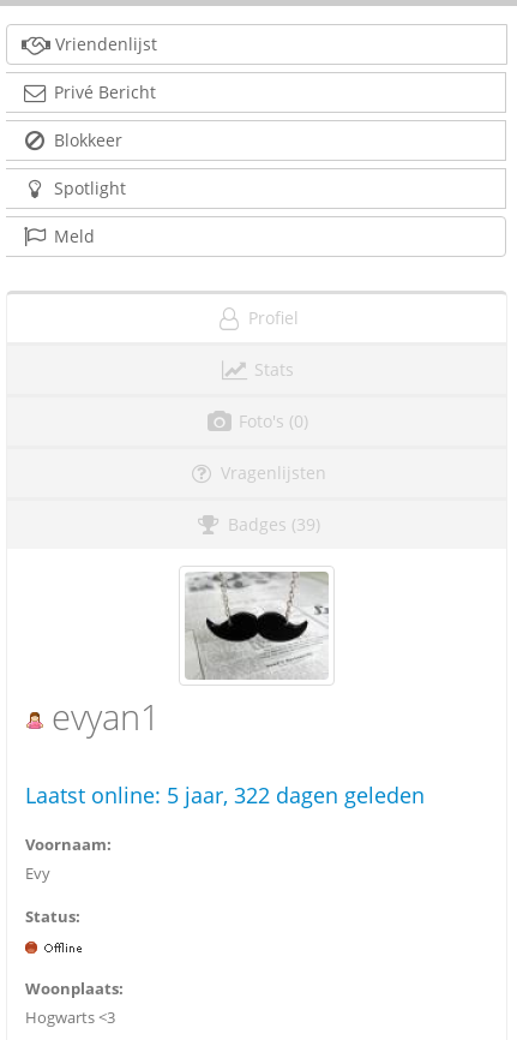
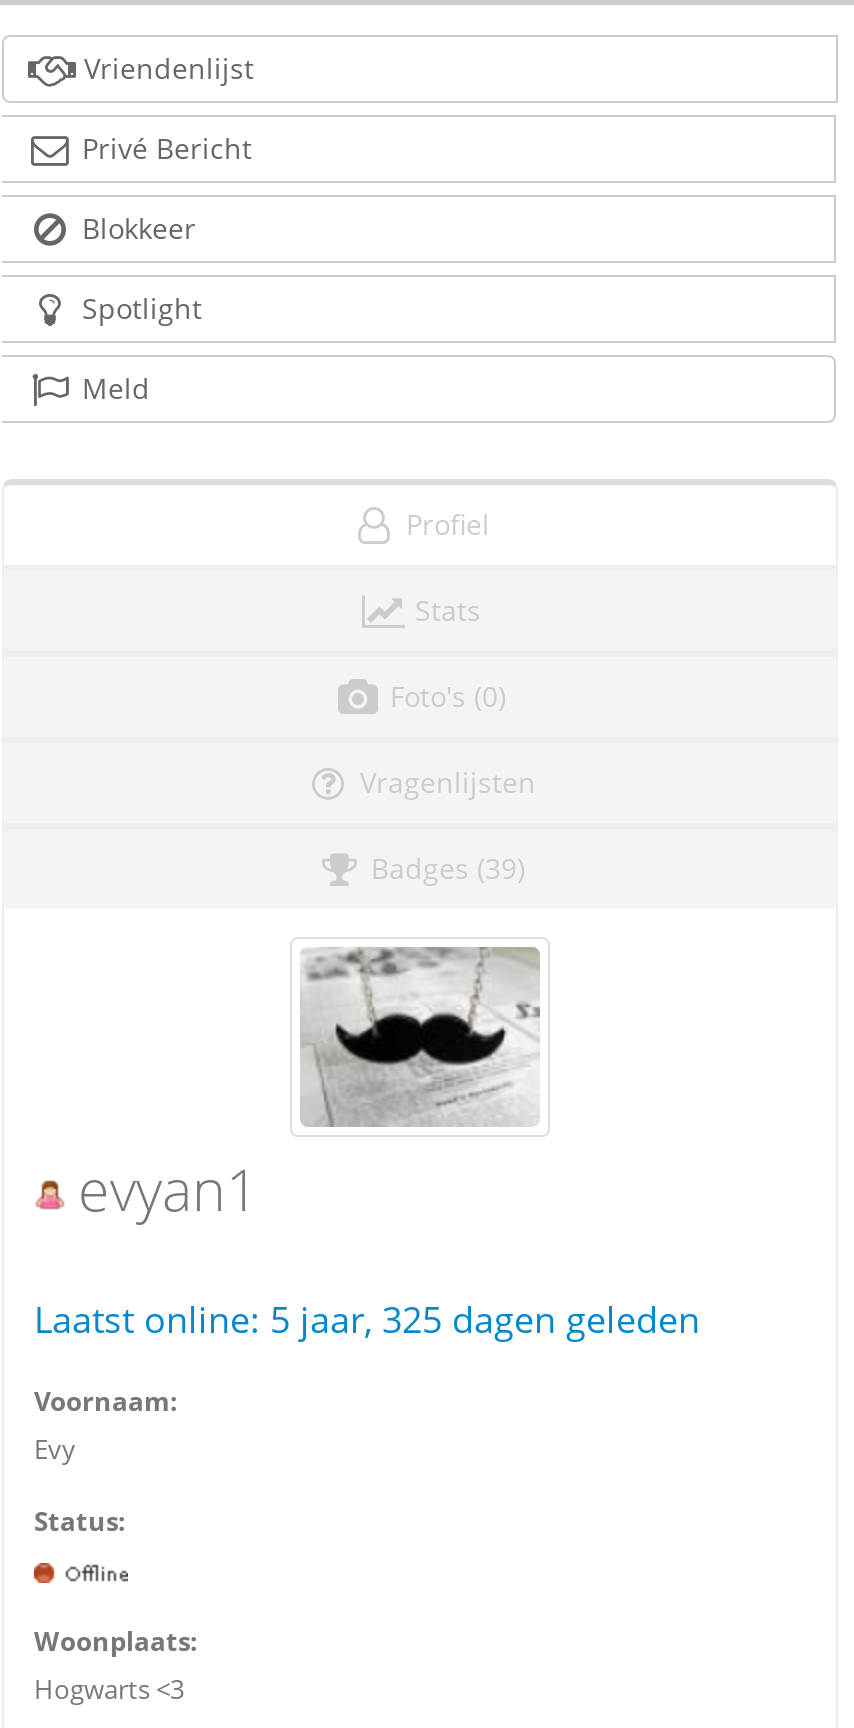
[25,781,425,809] Laatst online: 5 jaar, 322 dagen geleden -> [34,1295,700,1343] Laatst online: 5 jaar, 325 dagen geleden

